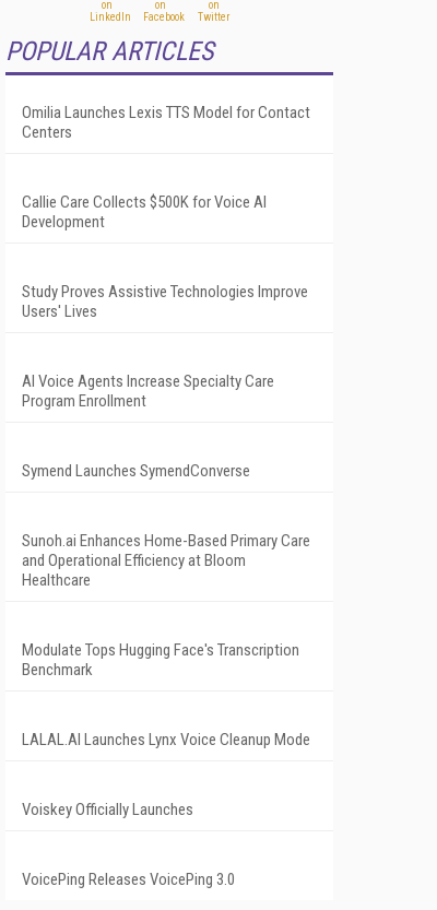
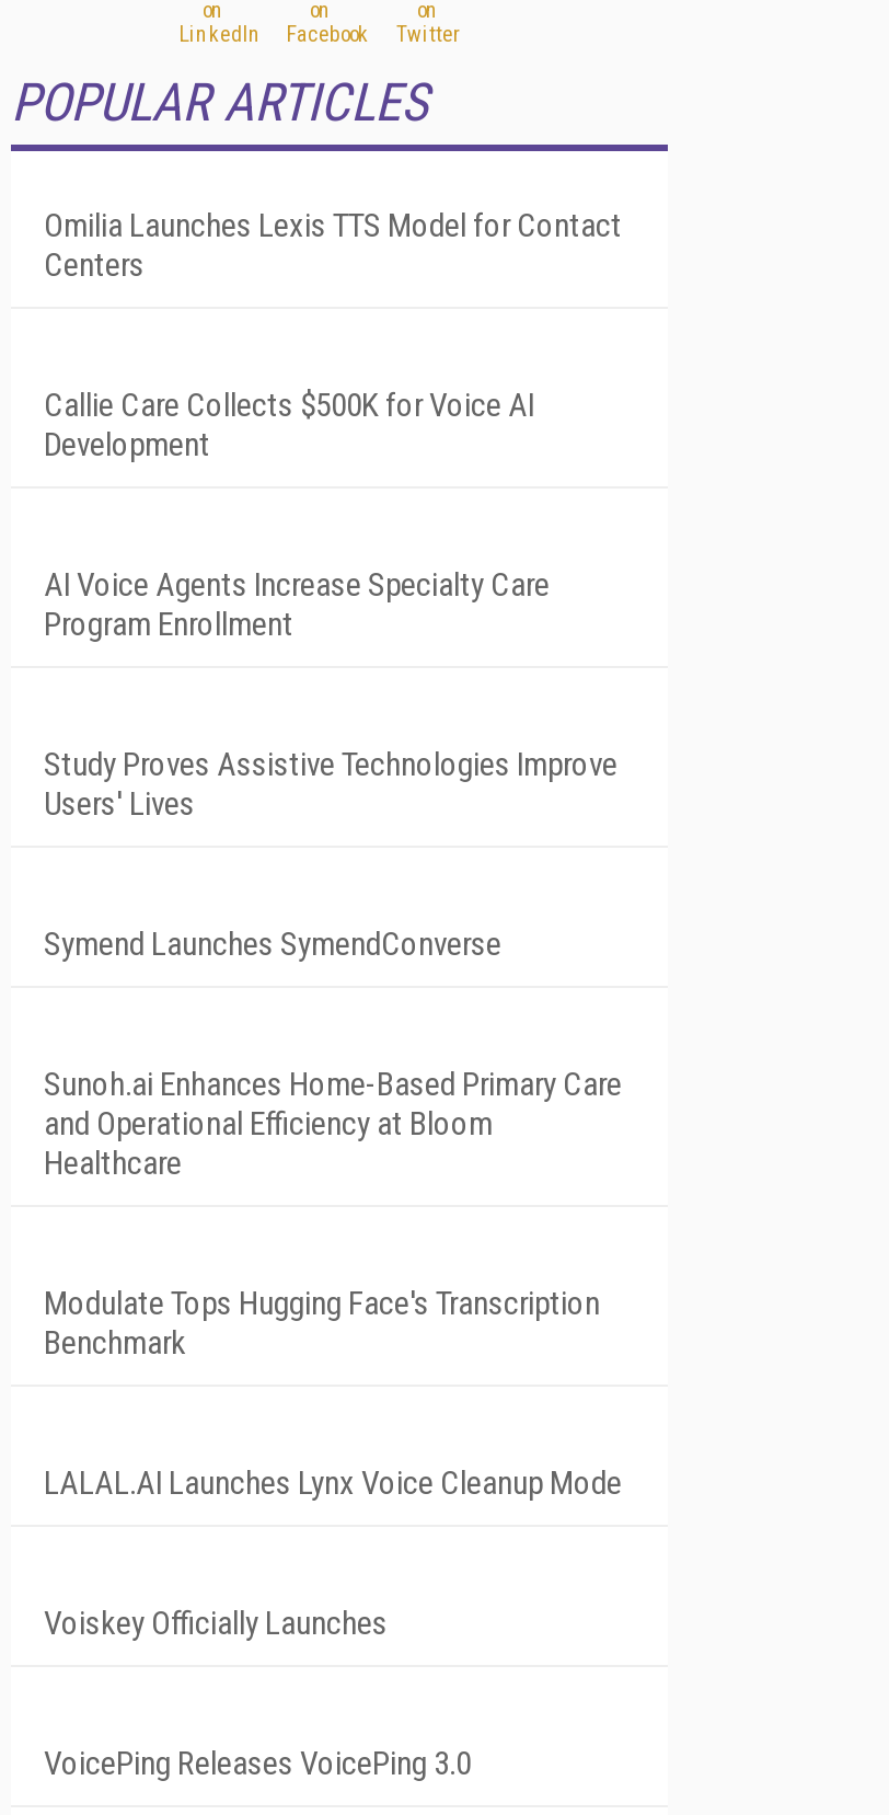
moved [22,282,308,321] -> [44,745,617,824]: Study Proves Assistive Technologies Improve | Users' Lives
moved [22,371,274,411] -> [44,565,550,644]: AI Voice Agents Increase Specialty Care | Program Enrollment

